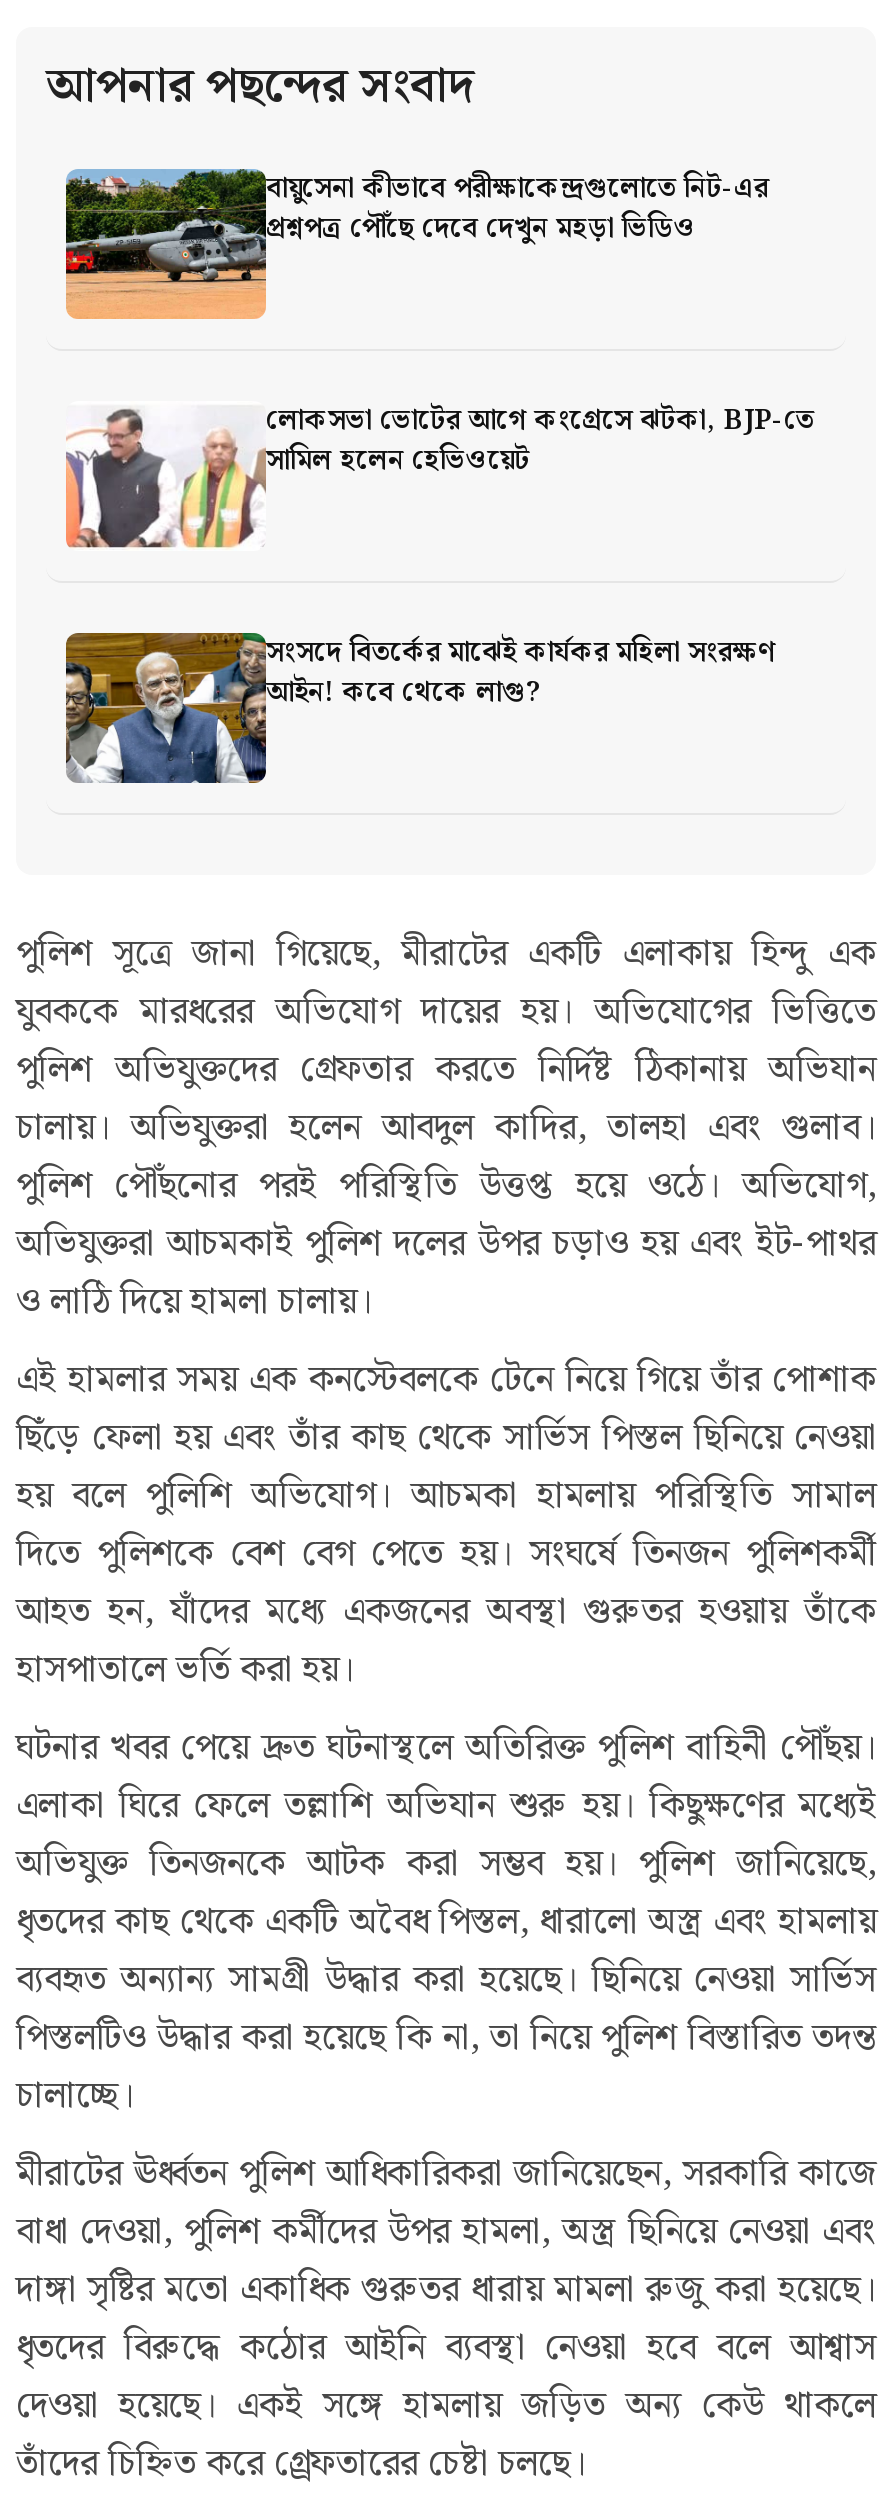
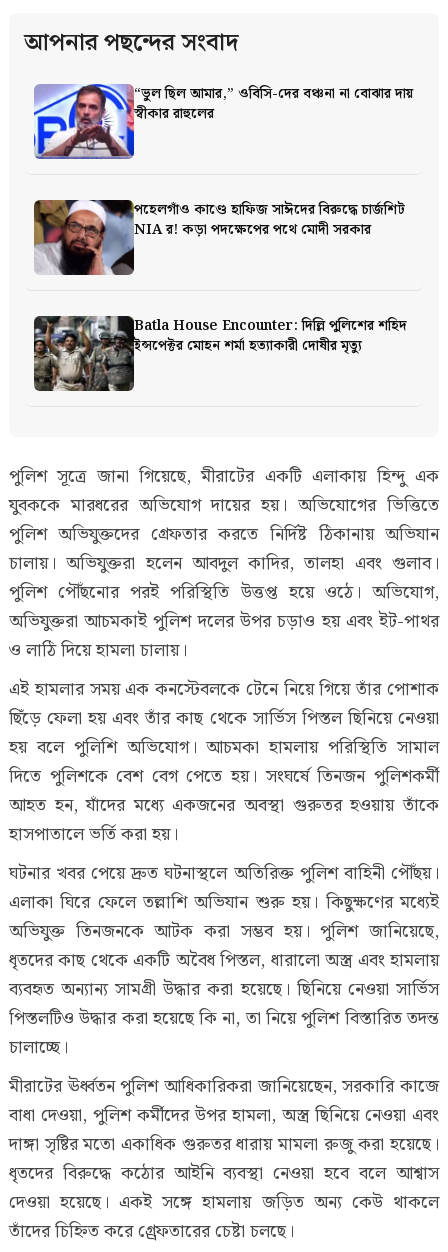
[64,167,768,321] [image] | বায়ুসেনা কীভাবে পরীক্ষাকেন্দ্রগুলোতে নিট-এর | প্রশ্নপত্র পৌঁছে দেবে দেখুন মহড়া ভিডিও -> [33,83,413,160] [image] | “ভুল ছিল আমার,” ওবিসি-দের বঞ্চনা না বোঝার দায় | স্বীকার রাহুলের
[64,399,814,551] [image] | লোকসভা ভোটের আগে কংগ্রেসে ঝটকা, BJP-তে | সামিল হলেন হেভিওয়েট -> [33,199,405,276] [image] | পহেলগাঁও কাণ্ডে হাফিজ সাঈদের বিরুদ্ধে চার্জশিট | NIA র! কড়া পদক্ষেপের পথে মোদী সরকার
[64,631,776,785] [image] | সংসদে বিতর্কের মাঝেই কার্যকর মহিলা সংরক্ষণ | আইন! কবে থেকে লাগু? -> [33,315,407,392] [image] | Batla House Encounter: দিল্লি পুলিশের শহিদ | ইন্সপেক্টর মোহন শর্মা হত্যাকারী দোষীর মৃত্যু

